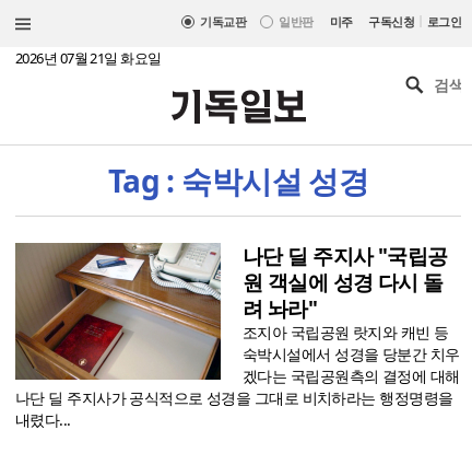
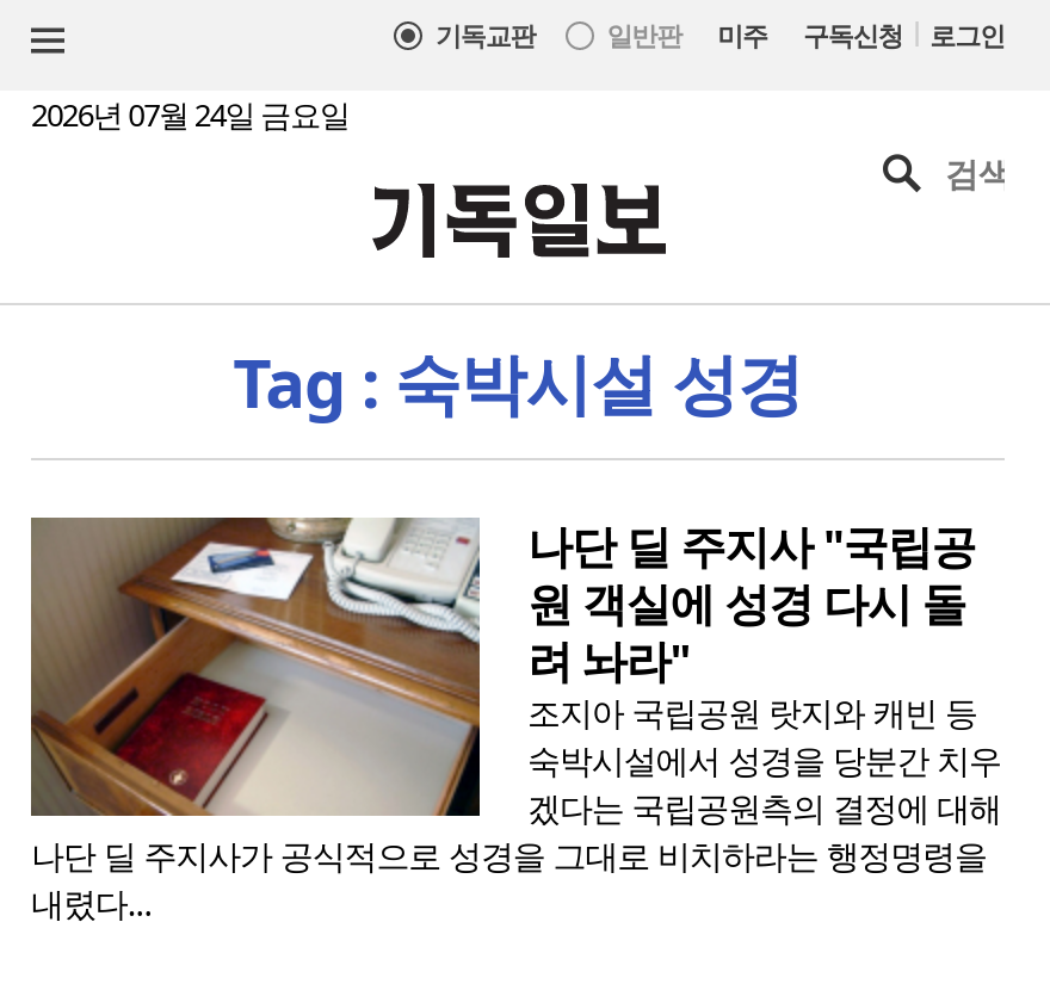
[15,48,161,68] 2026년 07월 21일 화요일 -> [31,93,350,136] 2026년 07월 24일 금요일

